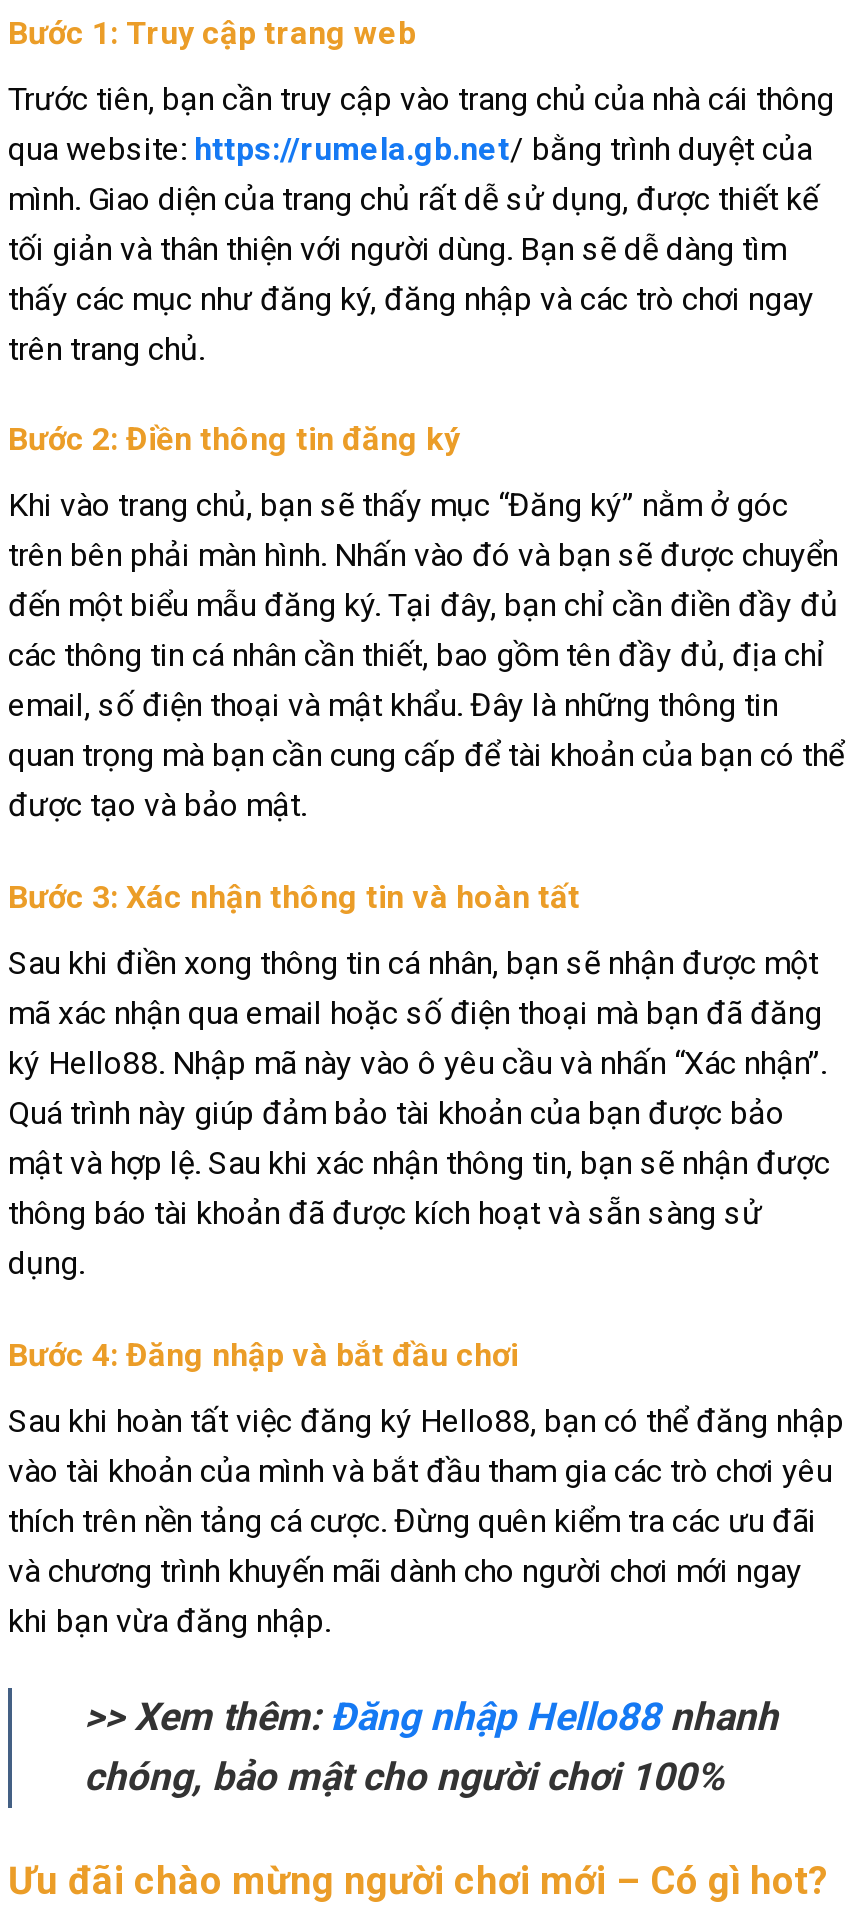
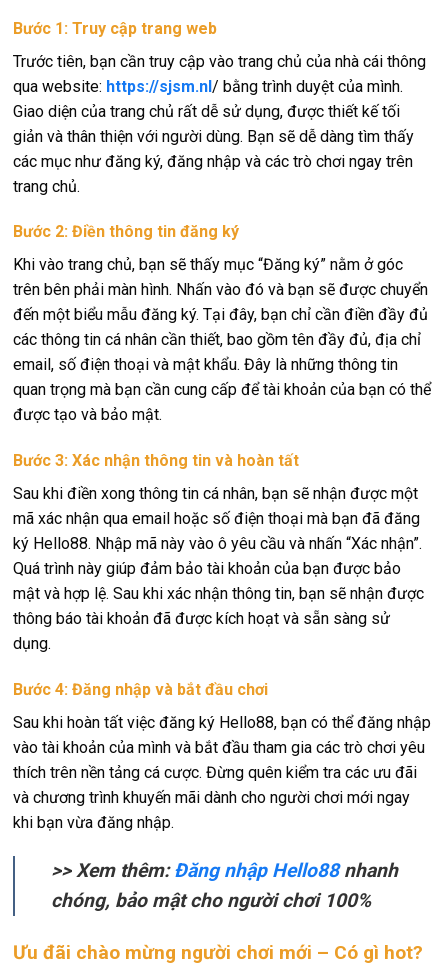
[8,129,818,367] qua website: https://rumela.gb.net/ bằng trình duyệt của | mình. Giao diện của trang chủ rất dễ sử dụng, được thiết kế | tối giản và thân thiện với người dùng. Bạn sẽ dễ dàng tìm | thấy các mục như đăng ký, đăng nhập và các trò chơi ngay | trên trang chủ. -> [13,76,414,195] qua website: https://sjsm.nl/ bằng trình duyệt của mình. | Giao diện của trang chủ rất dễ sử dụng, được thiết kế tối | giản và thân thiện với người dùng. Bạn sẽ dễ dàng tìm thấy | các mục như đăng ký, đăng nhập và các trò chơi ngay trên | trang chủ.

